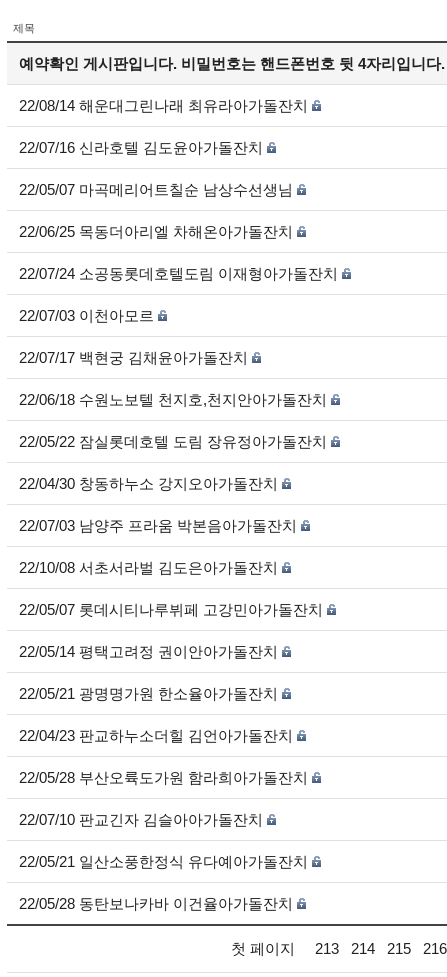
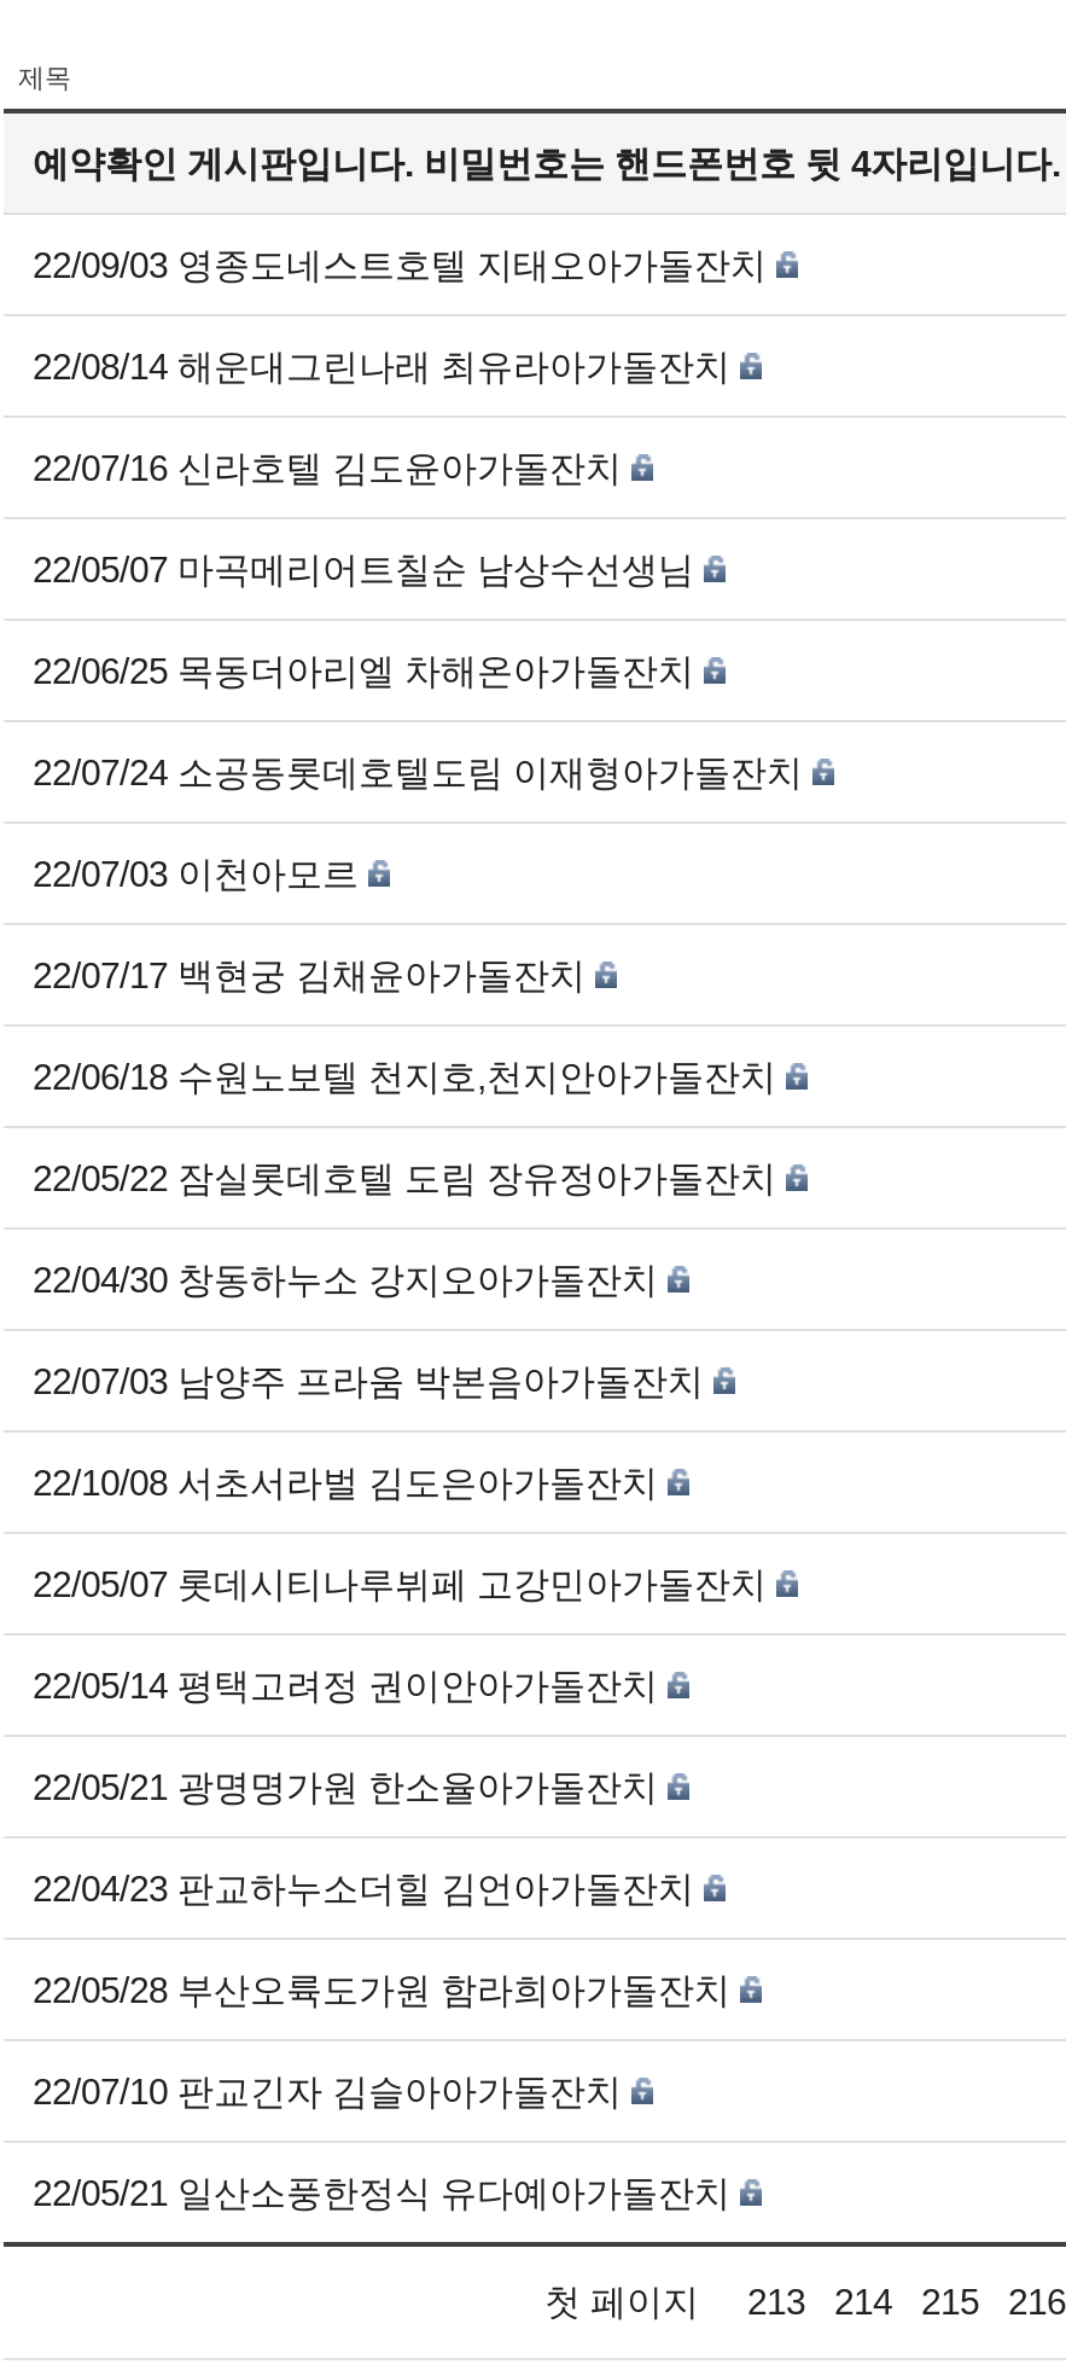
none -> [33,244,767,285] 22/09/03 영종도네스트호텔 지태오아가돌잔치
moved [19,97,338,870] -> [33,346,803,2213]: 22/08/14 해운대그린나래 최유라아가돌잔치 | 22/07/16 신라호텔 김도윤아가돌잔치 | 22/05/07 마곡메리어트칠순 남상수선생님 | ... | 22/07/10 판교긴자 김슬아아가돌잔치 | 22/05/21 일산소풍한정식 유다예아가돌잔치
[19,895,293,912] 22/05/28 동탄보나카바 이건율아가돌잔치 -> none

